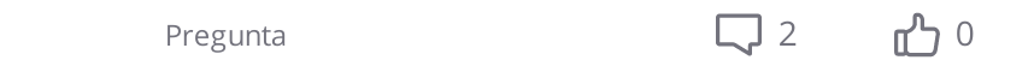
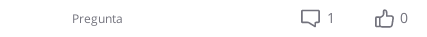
[778,10,797,56] 2 -> [327,8,335,27] 1

